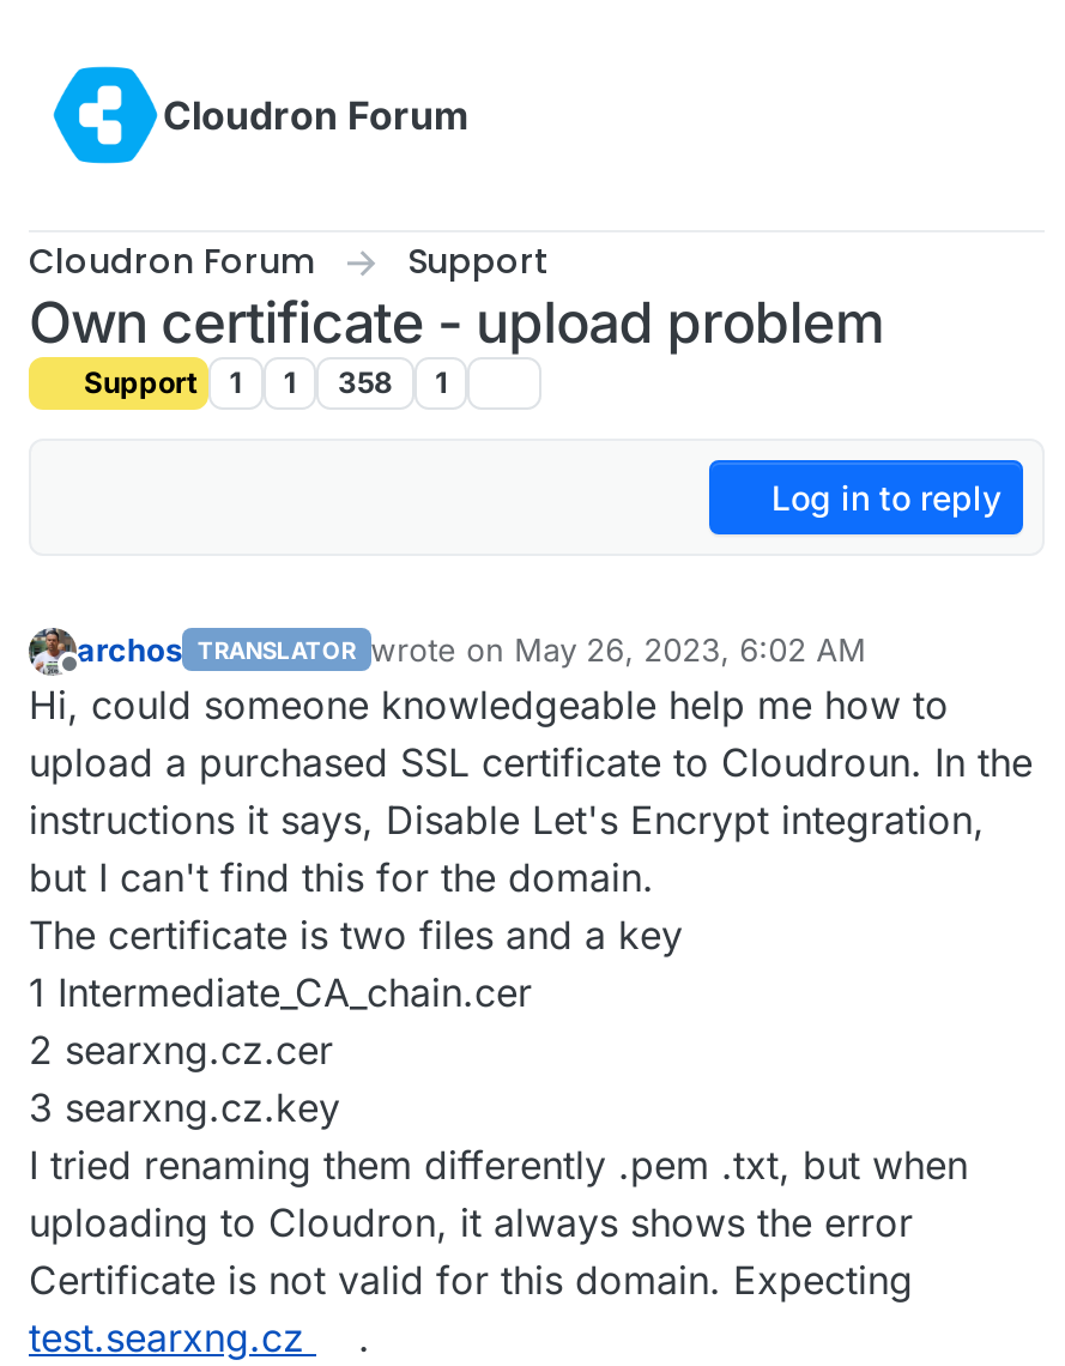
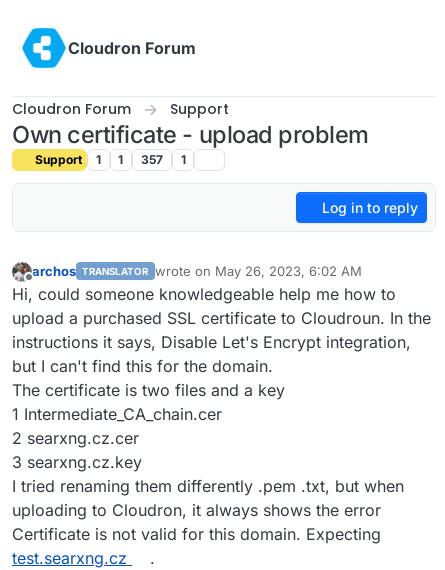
[77,365,447,401] Support 1 1 358 1 -> [32,152,186,167] Support 1 1 357 1

